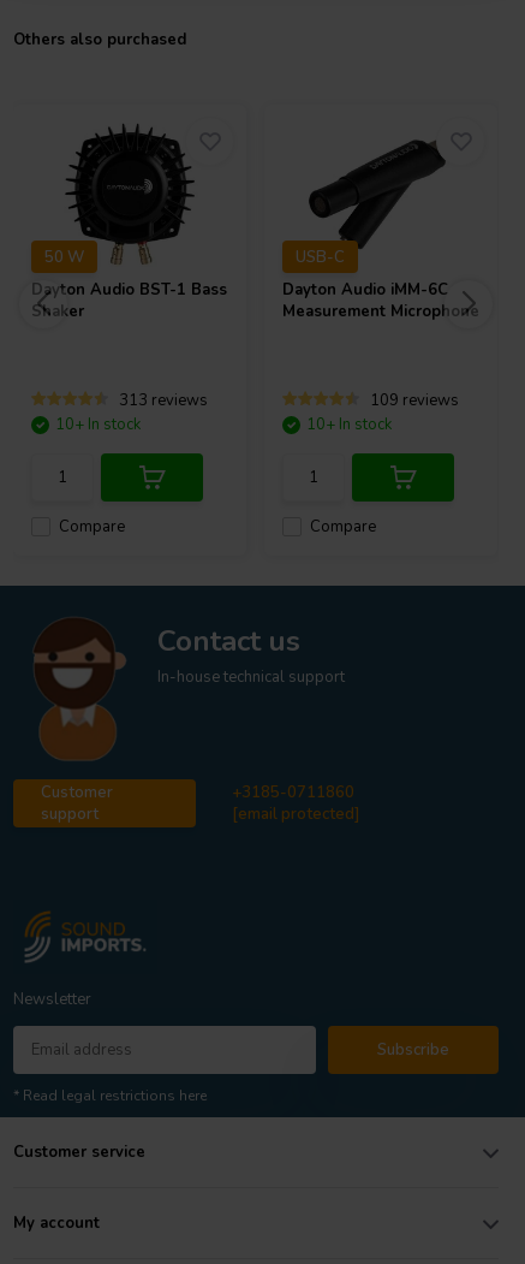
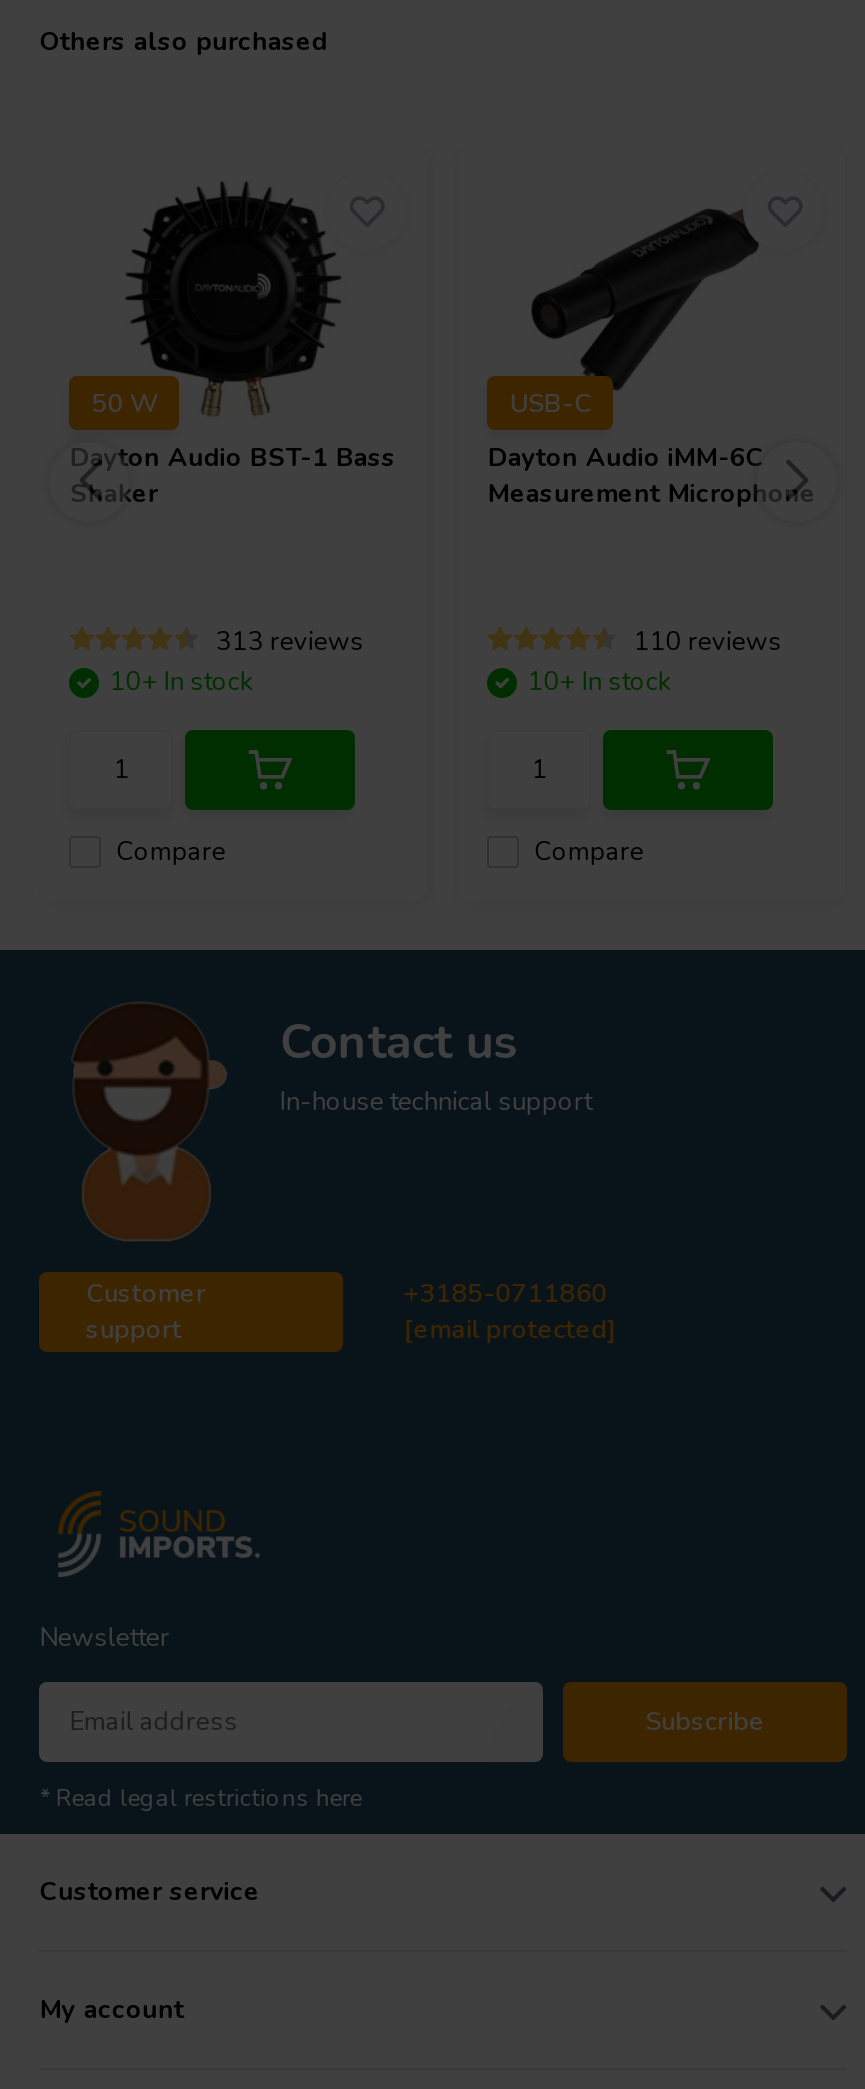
[367,390,459,411] 109 reviews -> [628,624,782,660] 110 reviews

